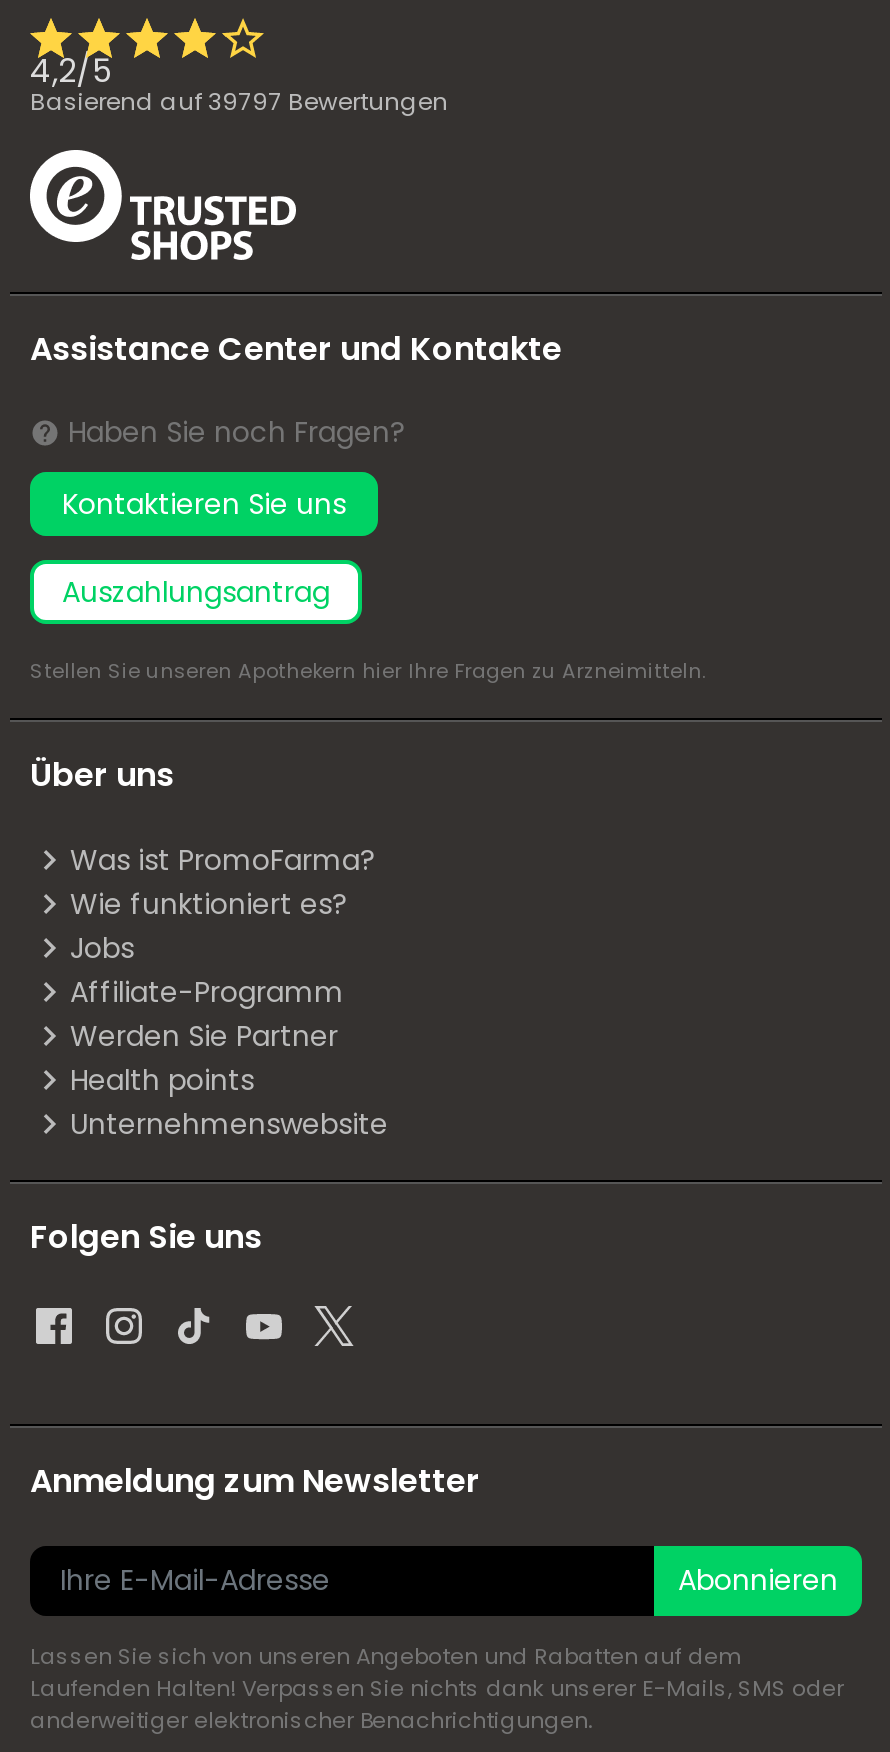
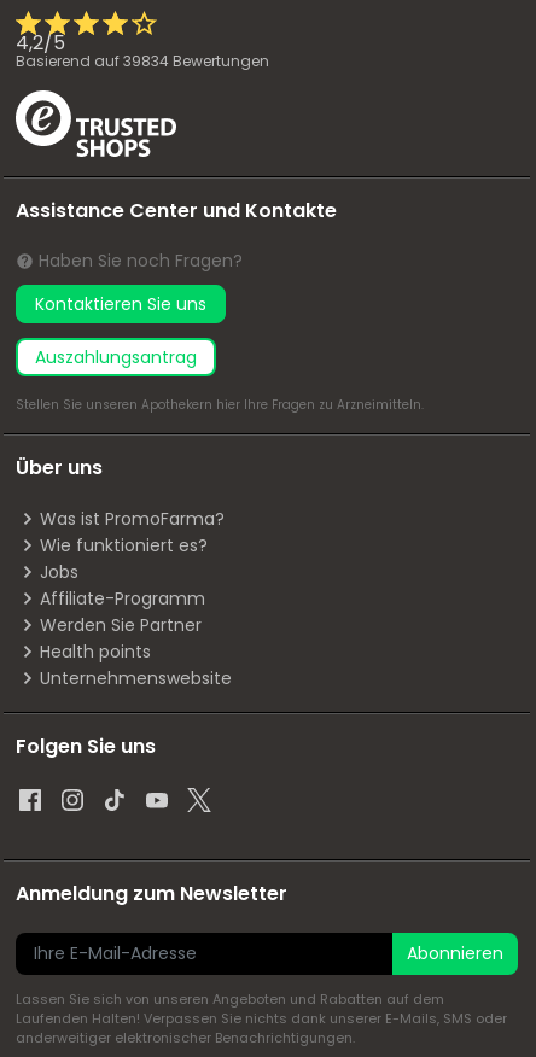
[30,85,448,119] Basierend auf 39797 Bewertungen -> [16,51,269,72] Basierend auf 39834 Bewertungen

